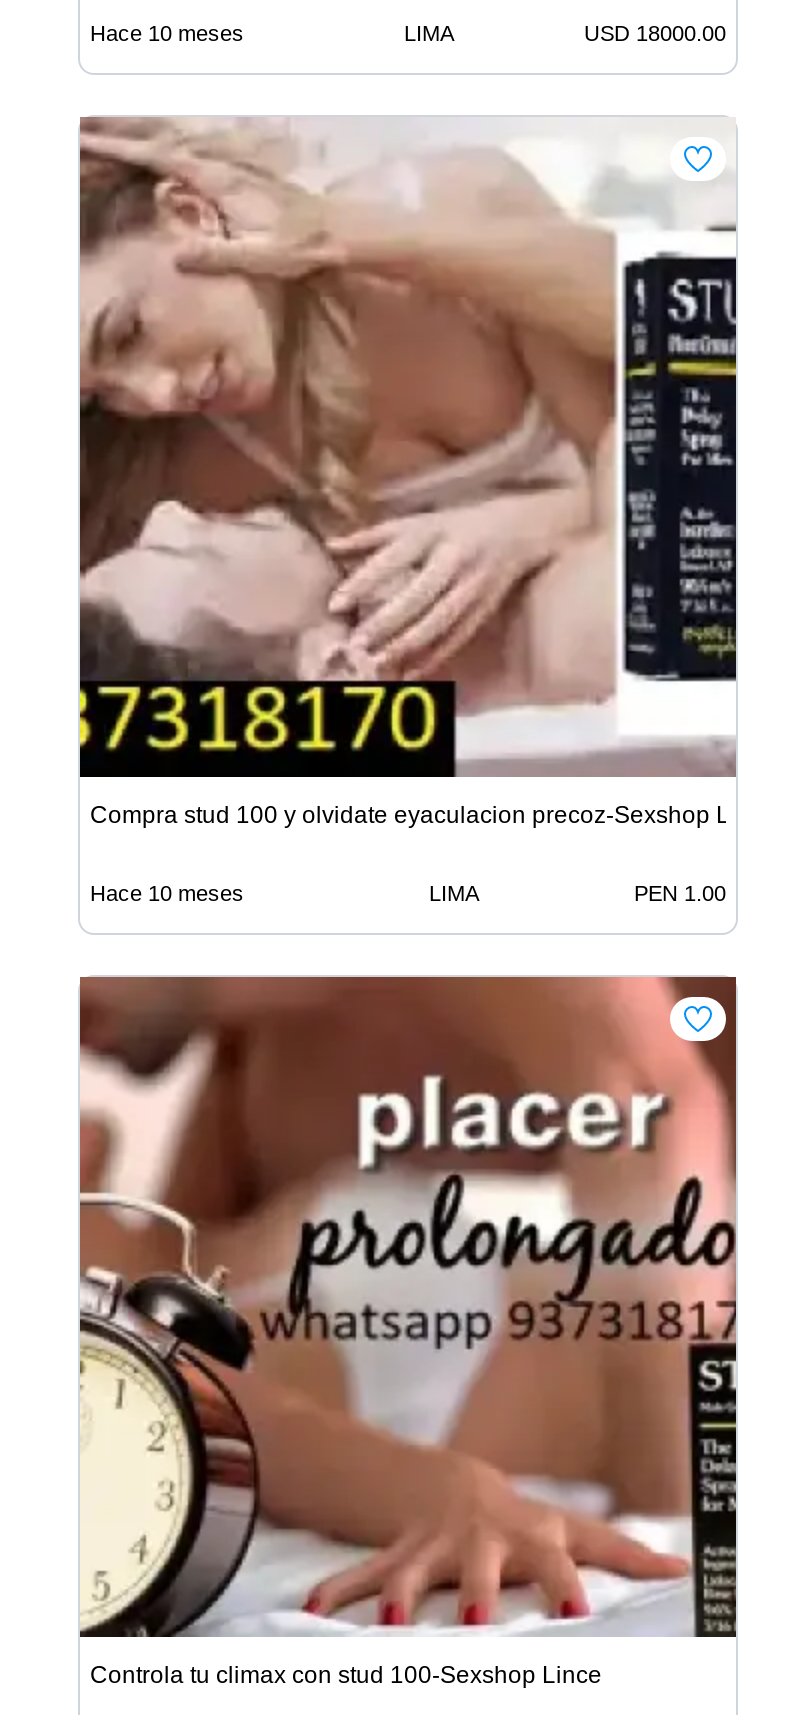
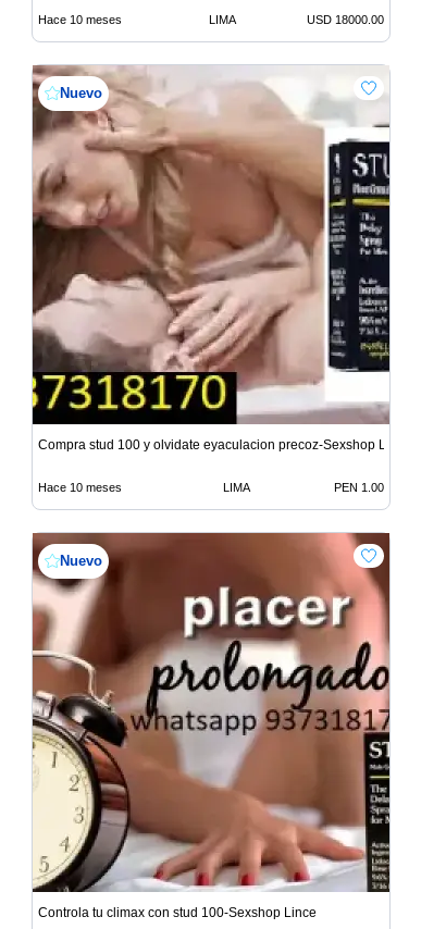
none -> [59,84,102,101] Nuevo
none -> [59,552,102,568] Nuevo

